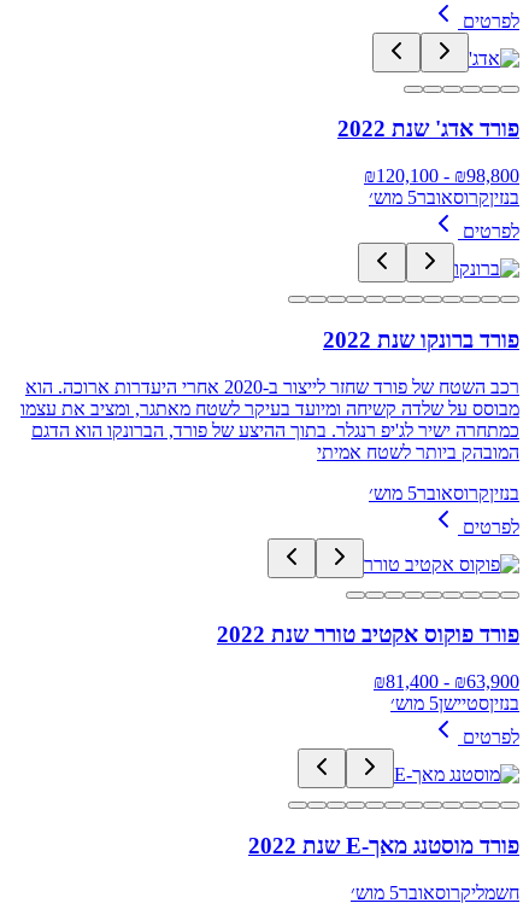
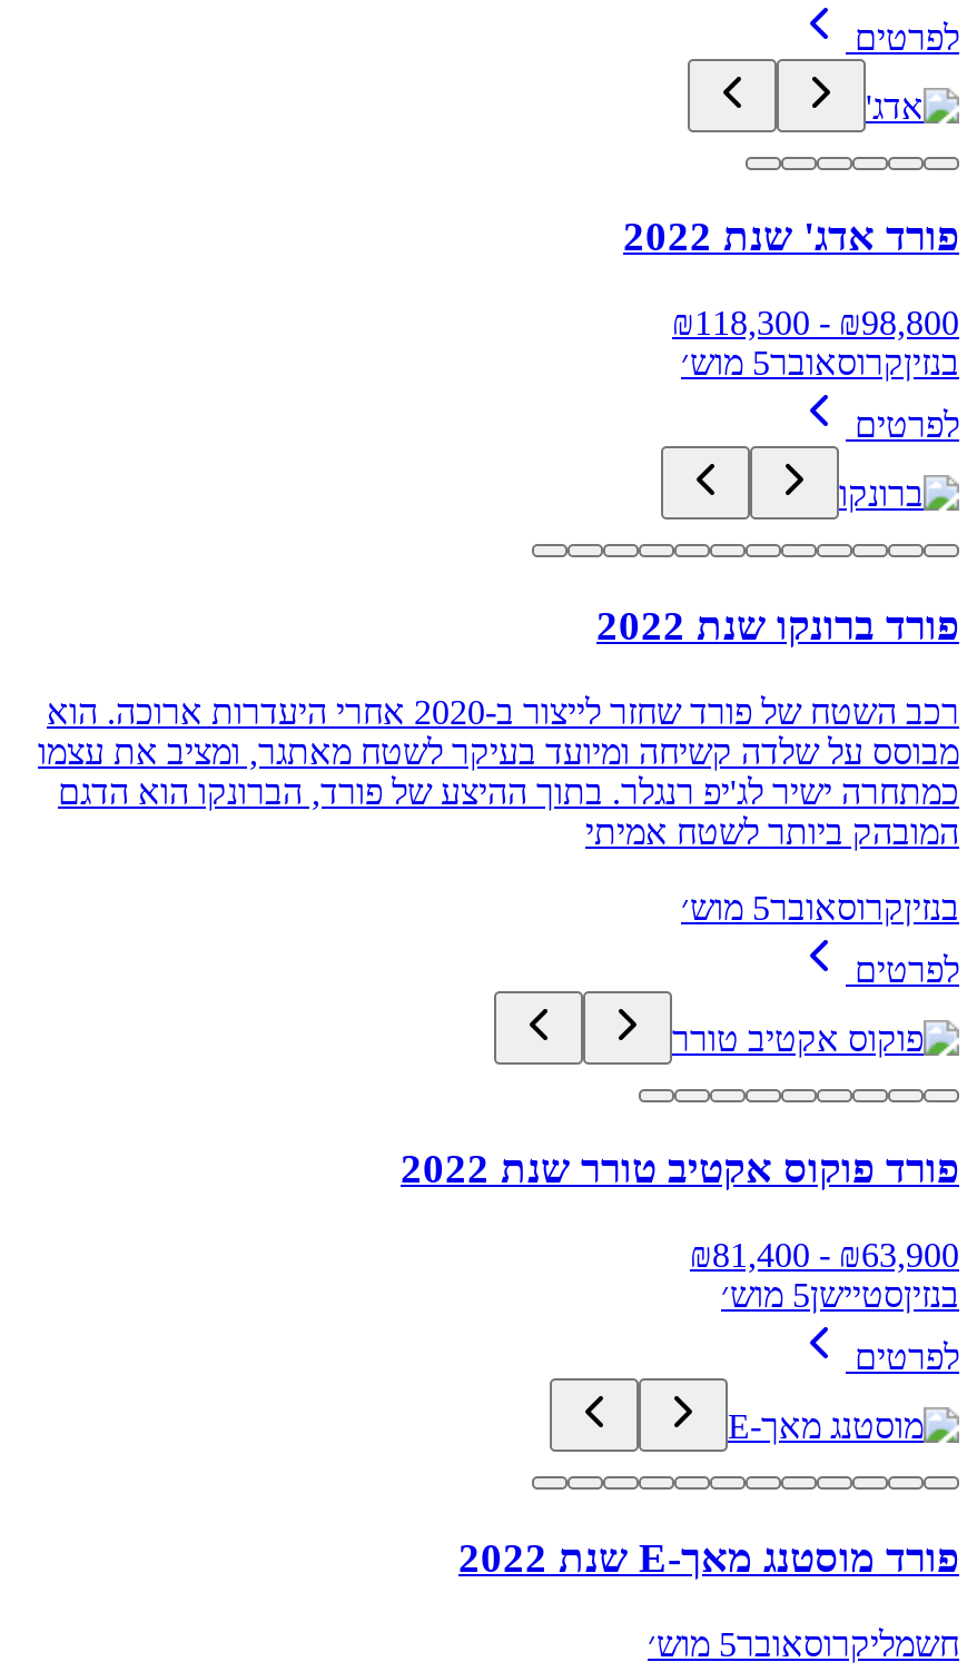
[376,166,439,186] 120,100 -> [694,304,810,342] 118,300

